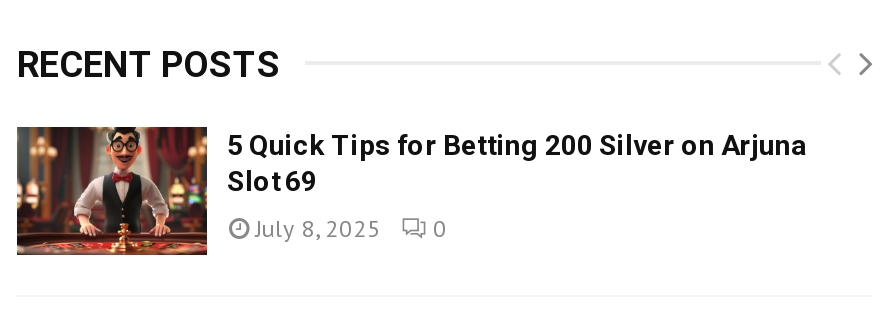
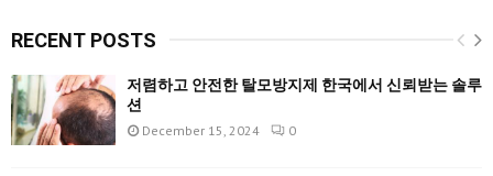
[15,125,807,257] [image] | 5 Quick Tips for Betting 200 Silver on Arjuna | Slot 69 -> [10,75,482,146] [image] | 저렴하고 안전한 탈모방지제 한국에서 신뢰받는 솔루 | 션
[255,214,447,244] July 8, 2025 0 -> [142,123,296,139] December 15, 2024 0

